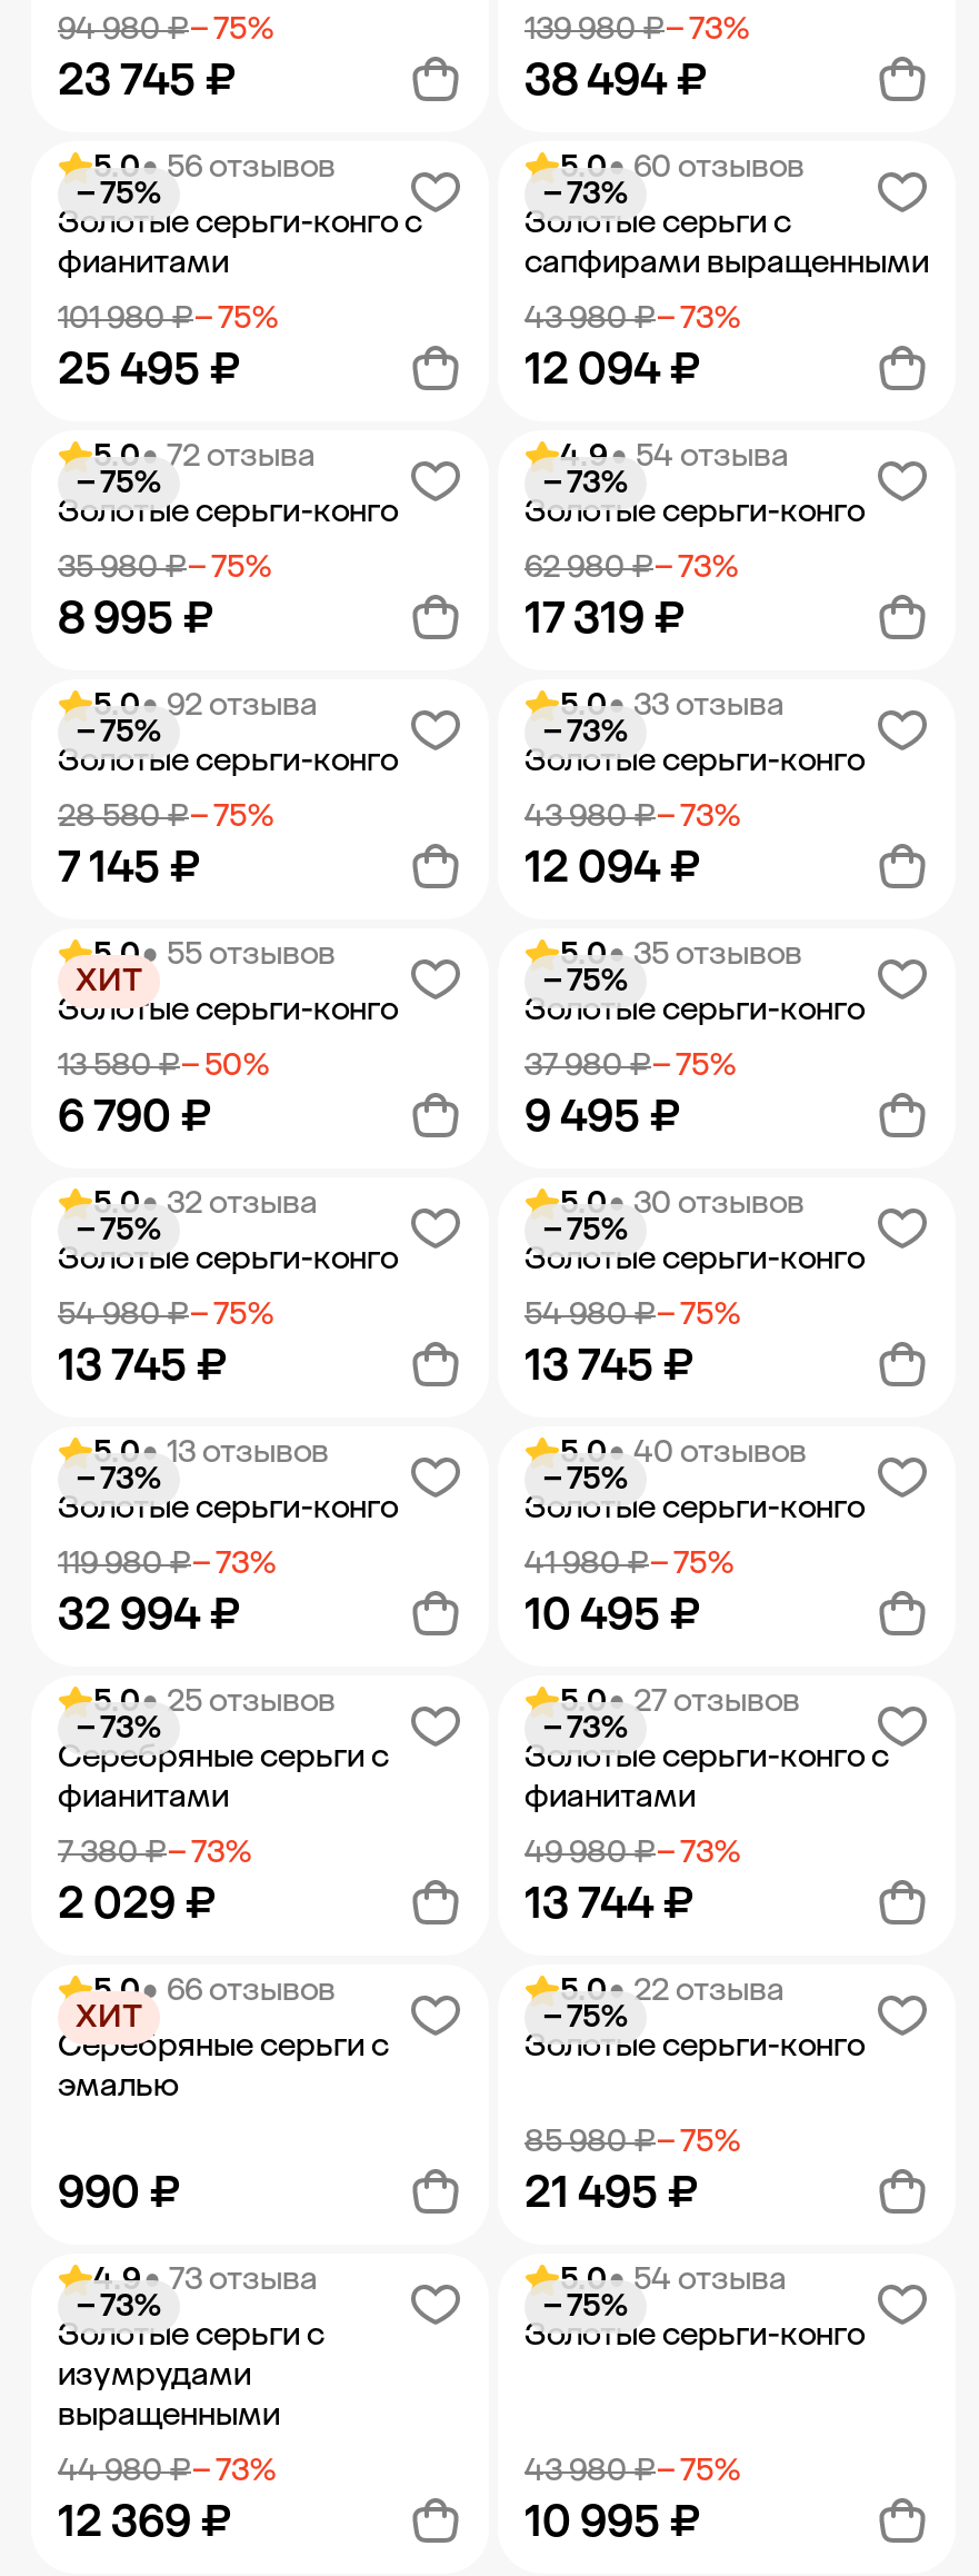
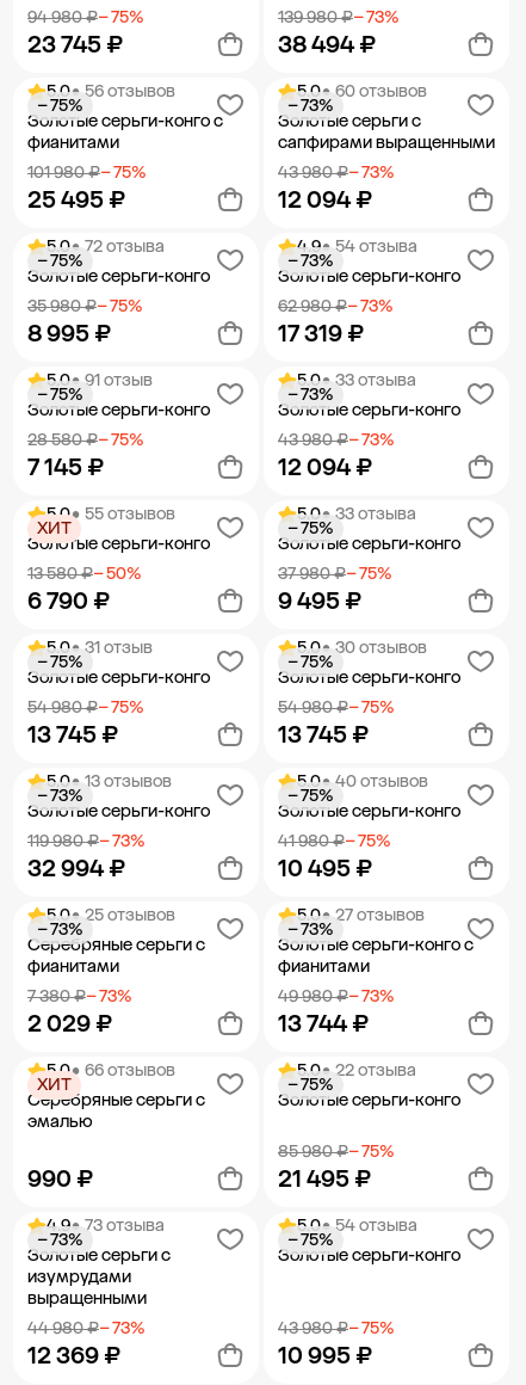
[93,686,318,724] 5.0• 92 отзыва -> [47,370,153,390] 5.0• 91 отзыв
[560,935,802,973] 5.0• 35 отзывов -> [297,504,416,524] 5.0• 33 отзыва
[93,1184,318,1222] 5.0• 32 отзыва -> [47,638,153,658] 5.0• 31 отзыв

